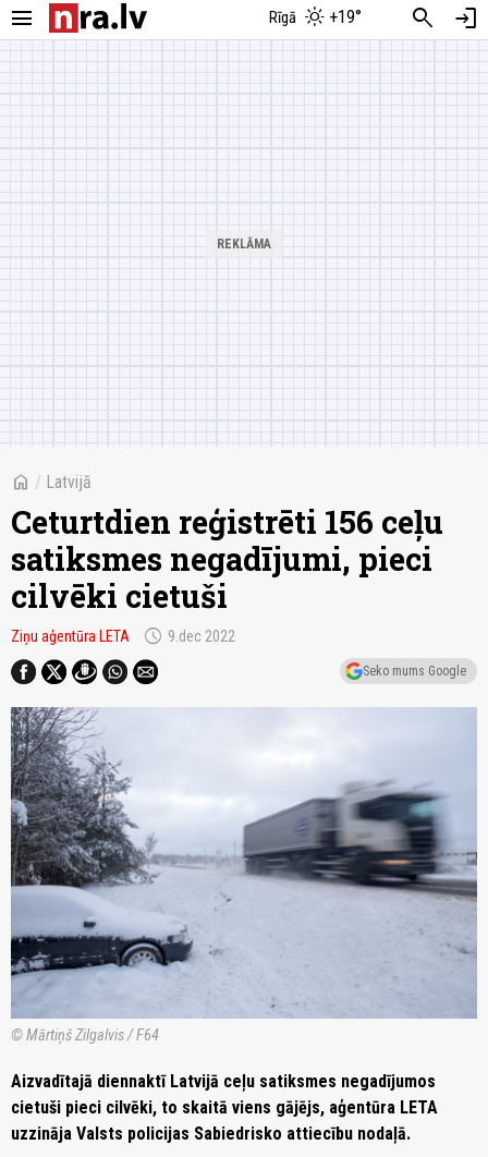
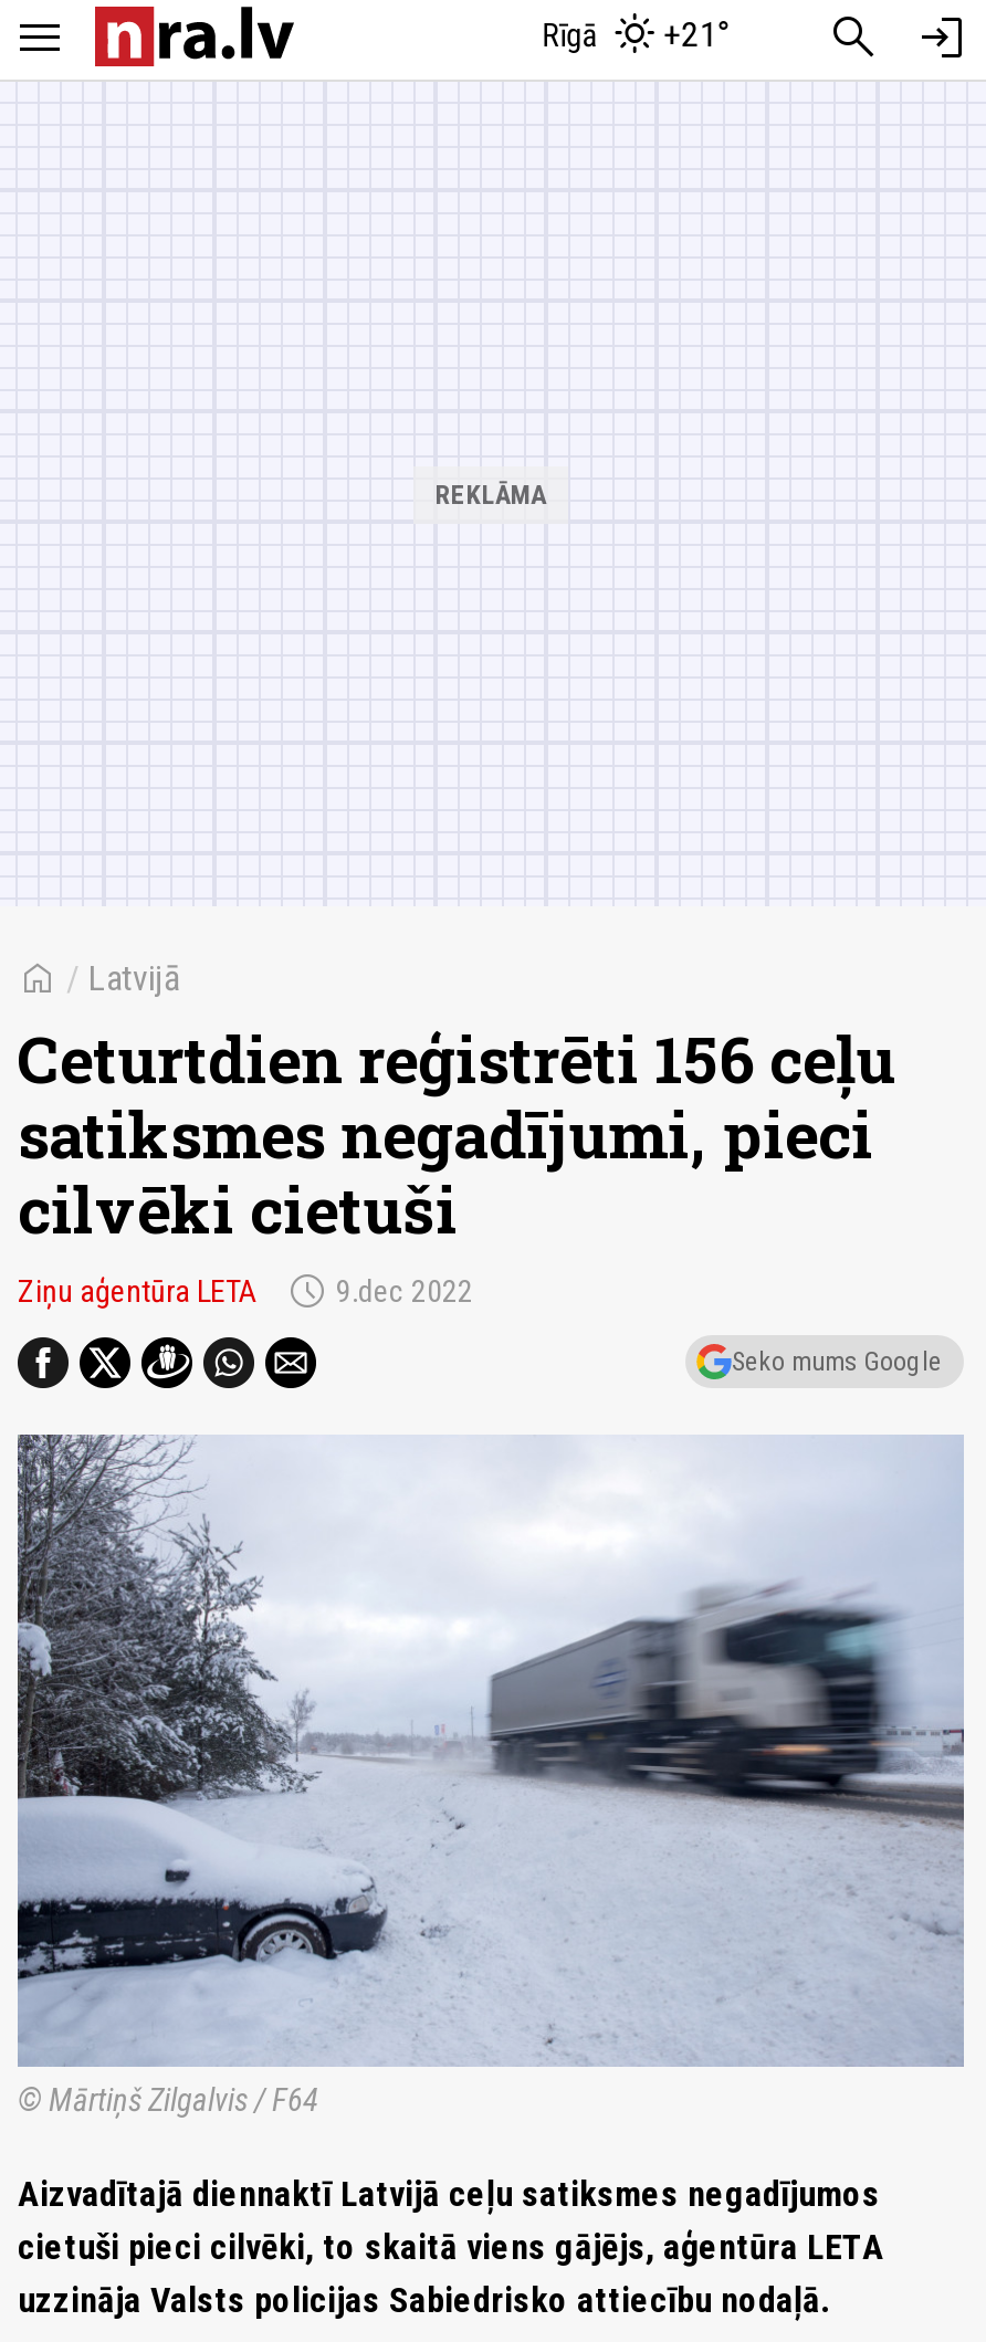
[269,7,362,27] Rīgā +19° -> [542,13,730,55] Rīgā +21°

